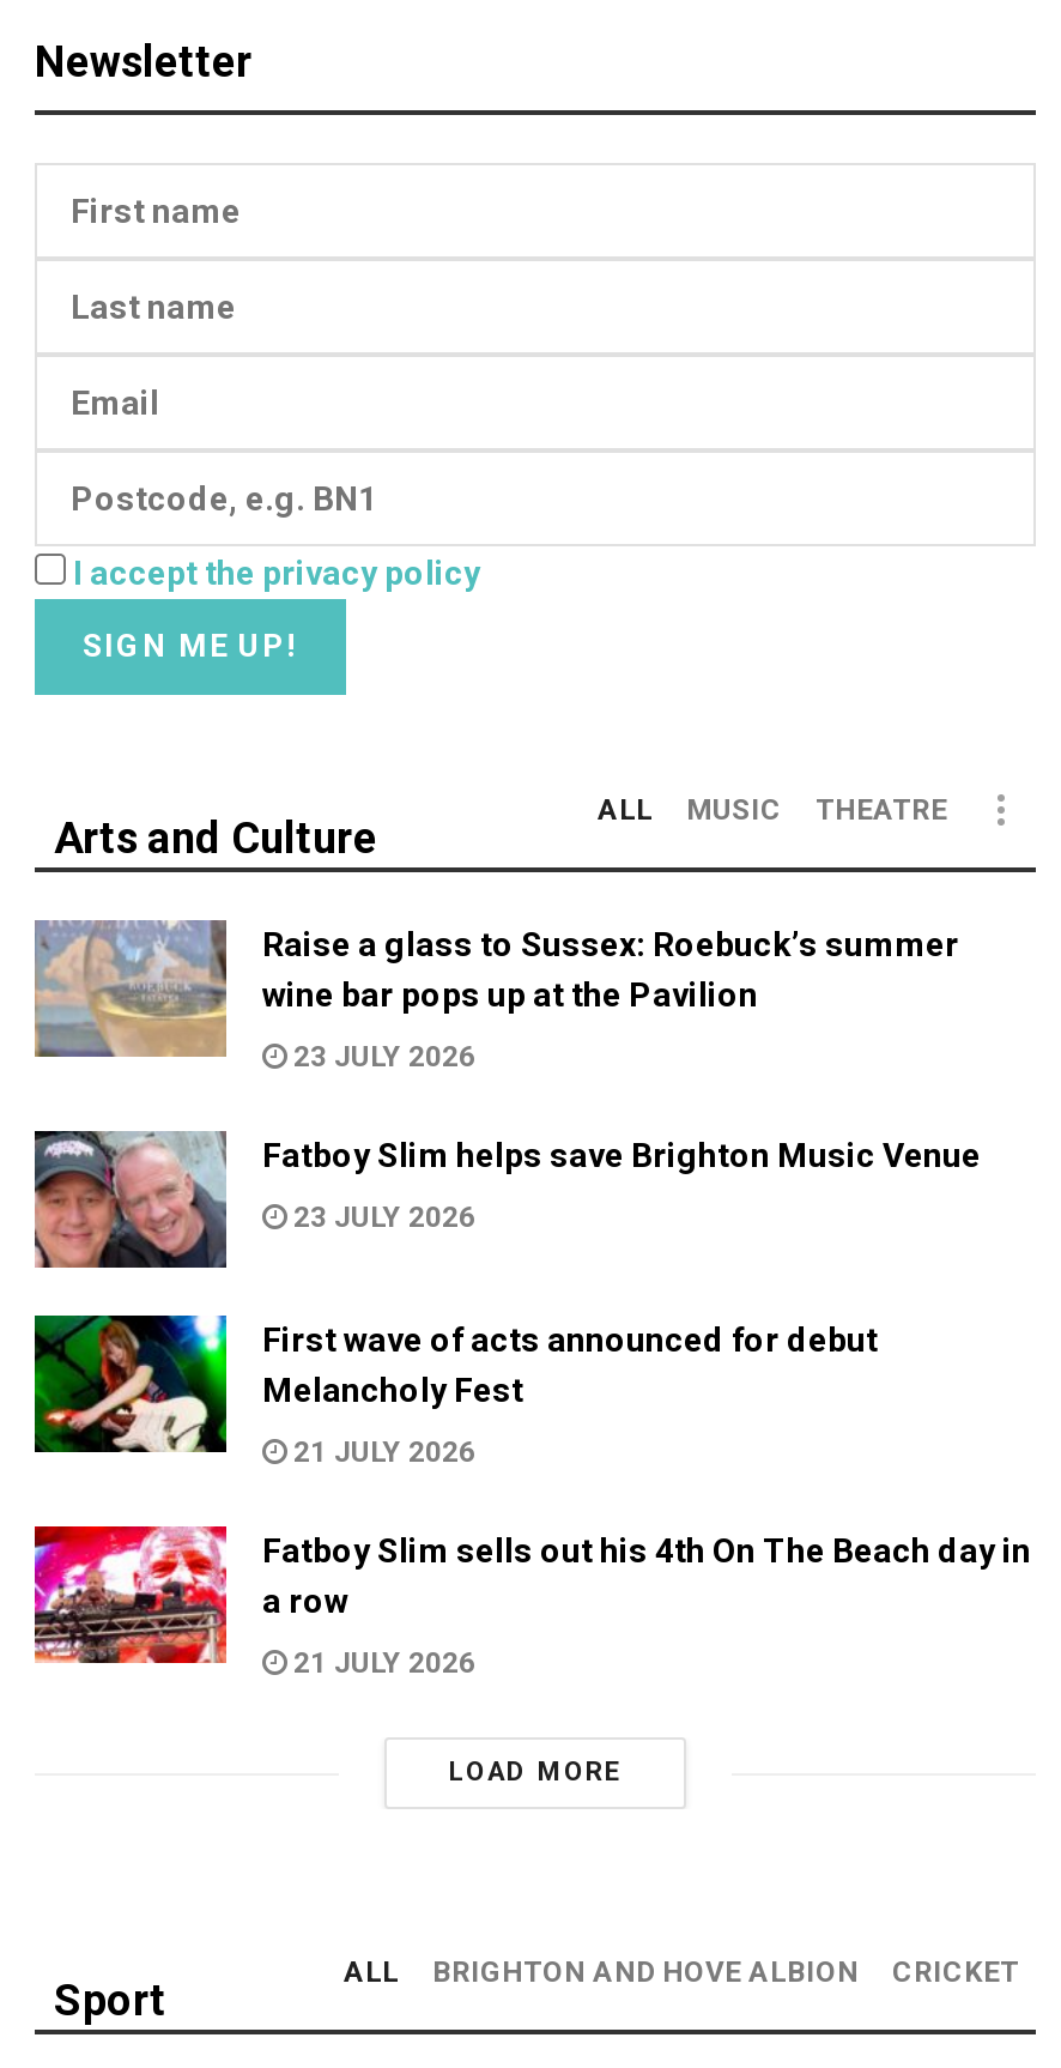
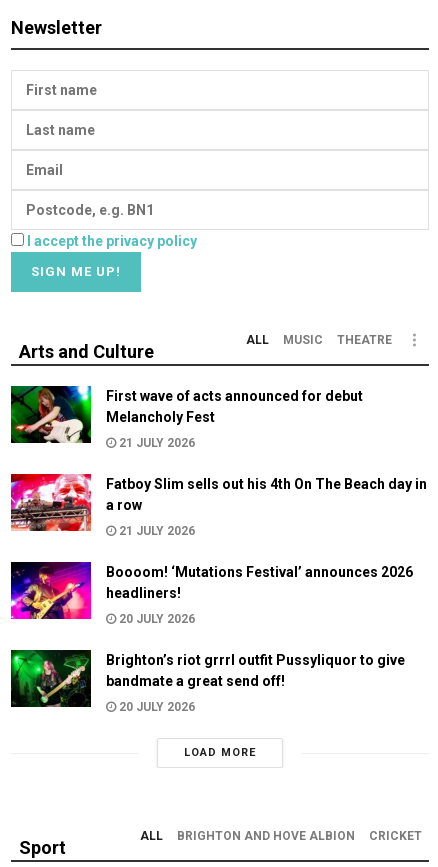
[35,918,981,1234] [image] | Raise a glass to Sussex: Roebuck’s summer | wine bar pops up at the Pavilion | 23 JULY 2026 | Fatboy Slim helps save Brighton Music Venue | 23 JULY 2026 -> none
[32,1129,229,1268] [image] -> none
moved [30,1311,1031,1680] -> [9,384,427,538]: [image] | First wave of acts announced for debut | Melancholy Fest | 21 JULY 2026 | Fatboy Slim sells out his 4th On The Beach day in | a row | 21 JULY 2026
none -> [10,561,413,714] [image] | Boooom! ‘Mutations Festival’ announces 2026 | headliners! | 20 JULY 2026 | Brighton’s riot grrrl outfit Pussyliquor to give | bandmate a great send off! | 20 JULY 2026
none -> [10,649,92,708] [image]

